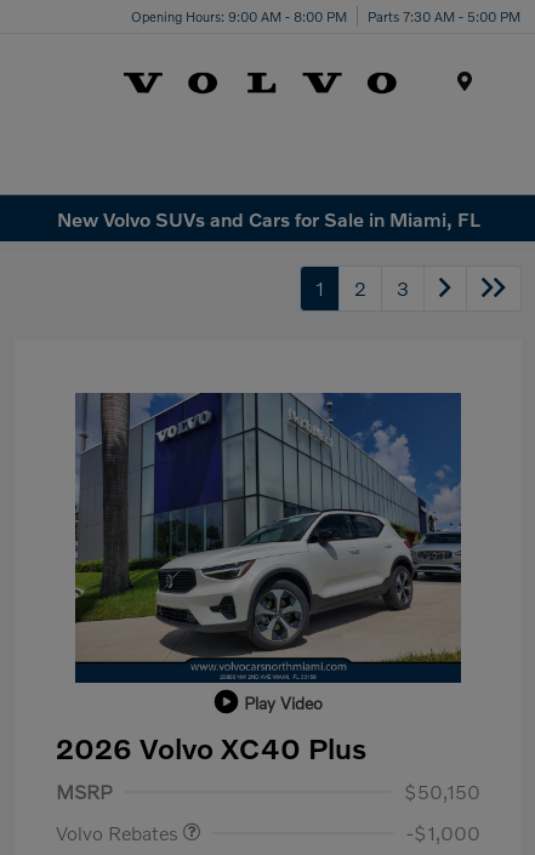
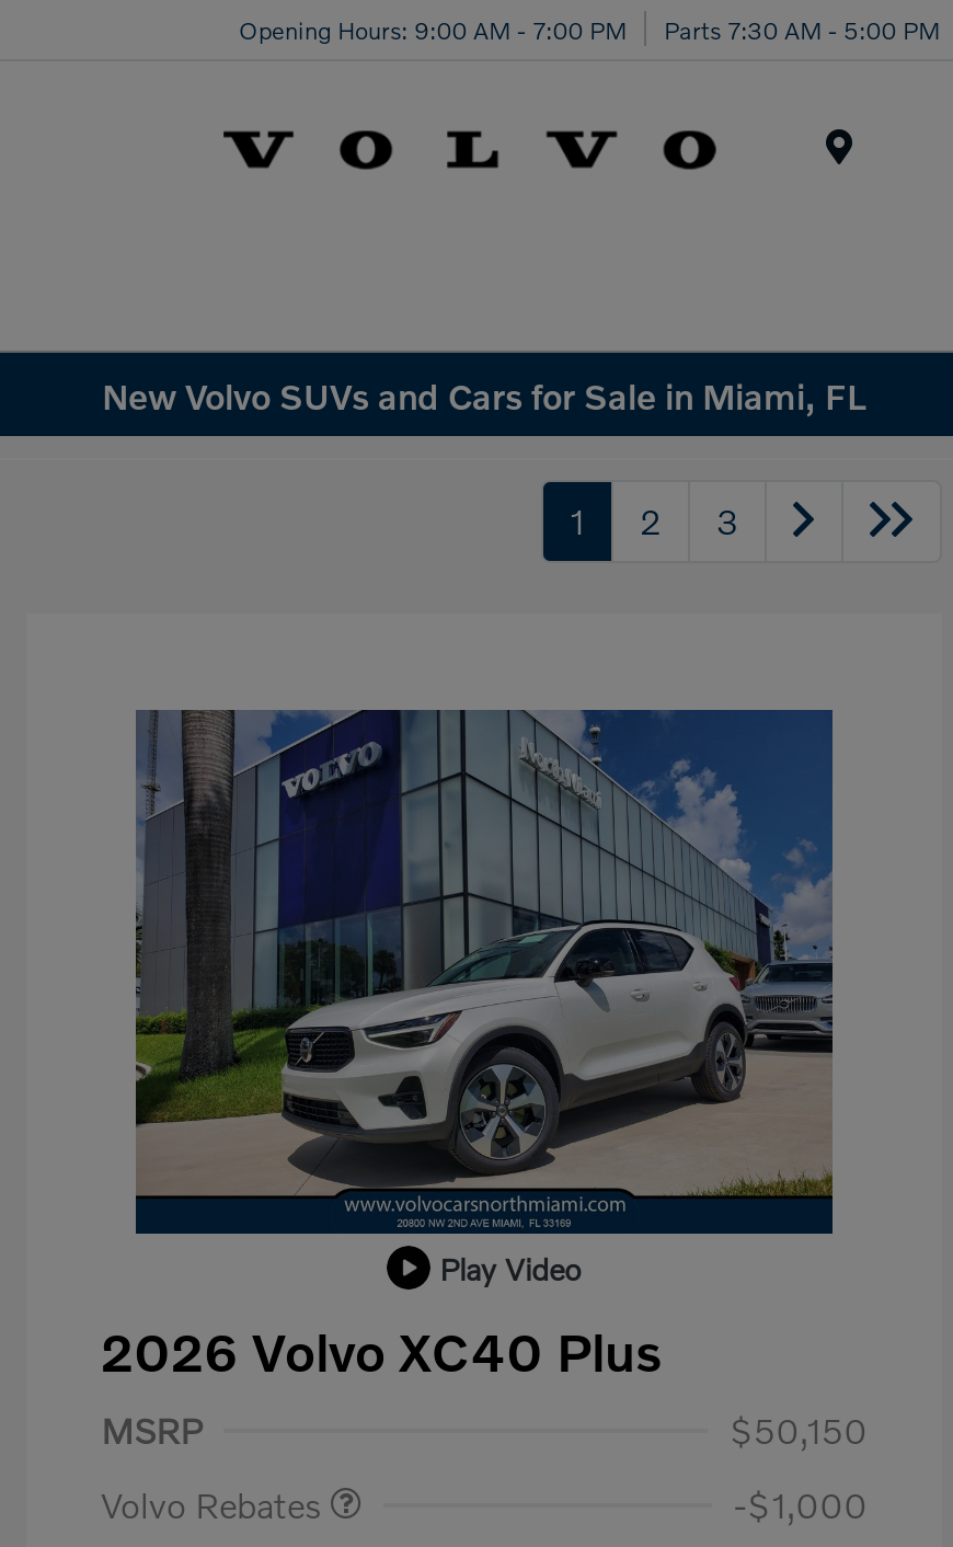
[131,7,347,24] Opening Hours: 9:00 AM - 8:00 PM -> [239,12,627,43] Opening Hours: 9:00 AM - 7:00 PM

